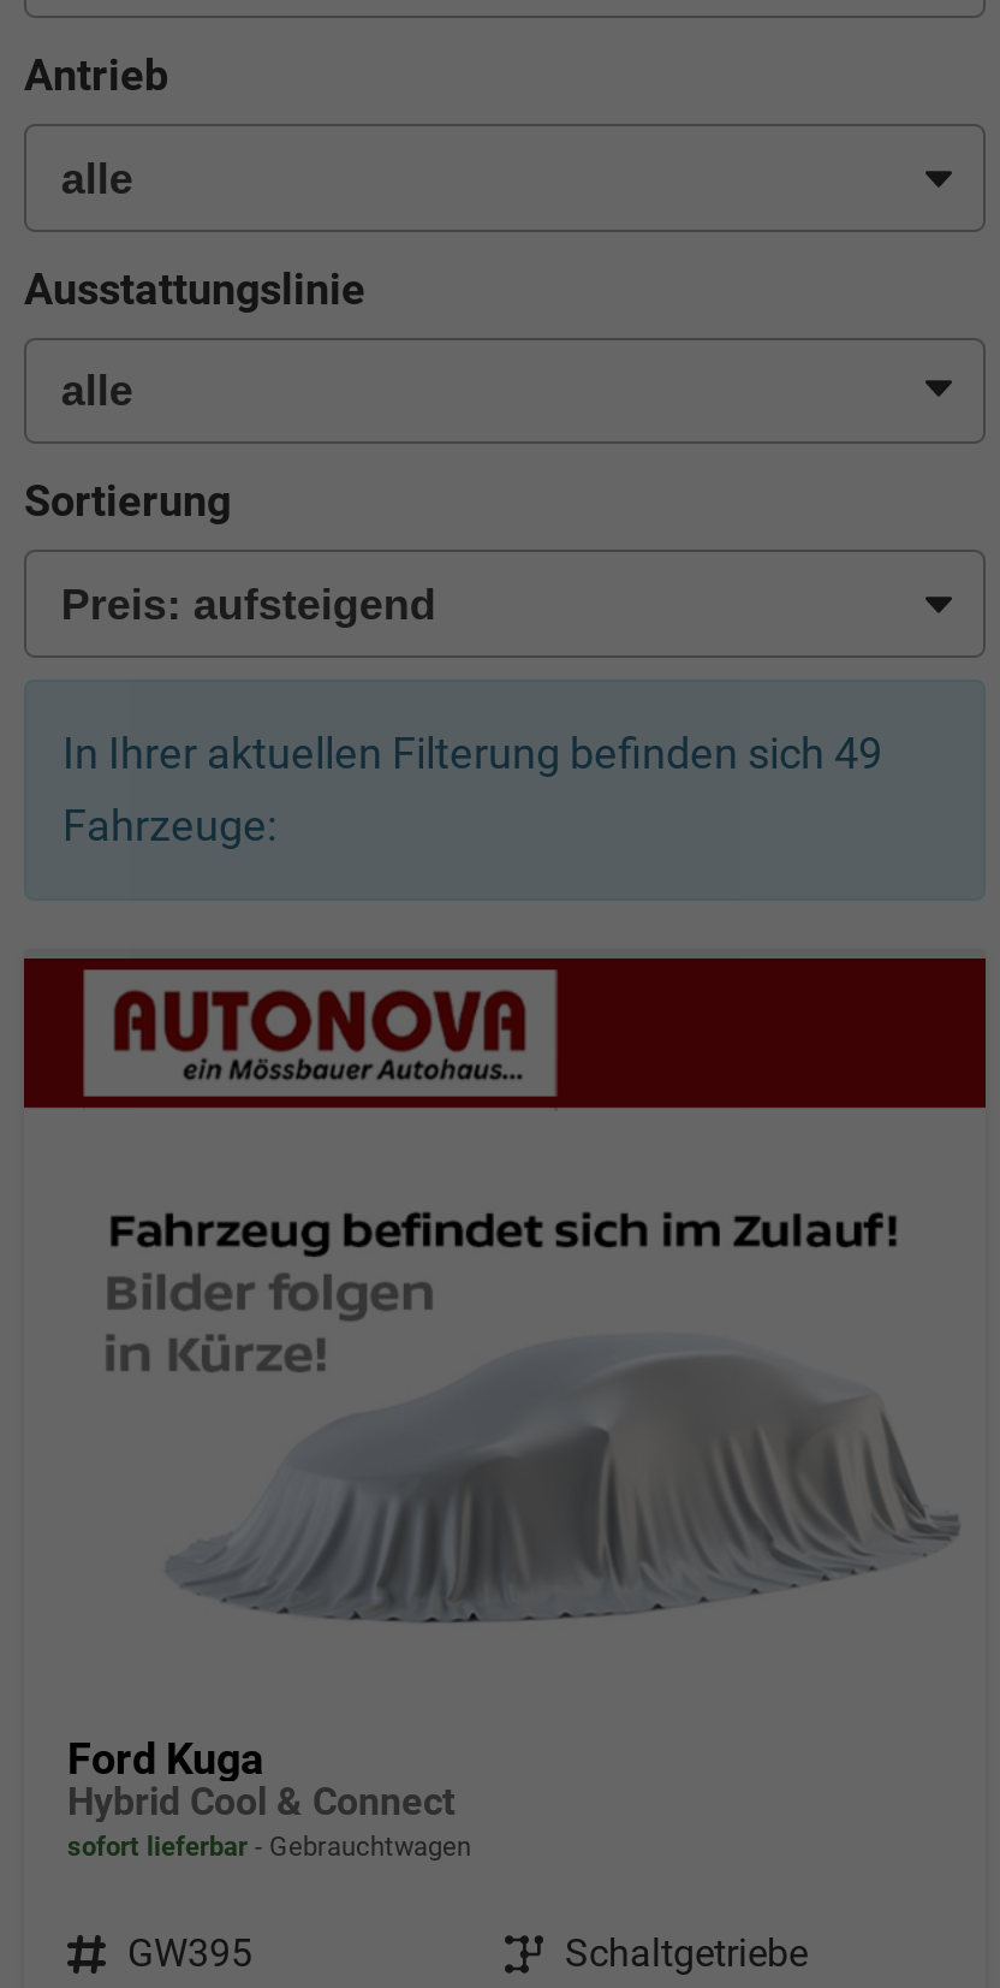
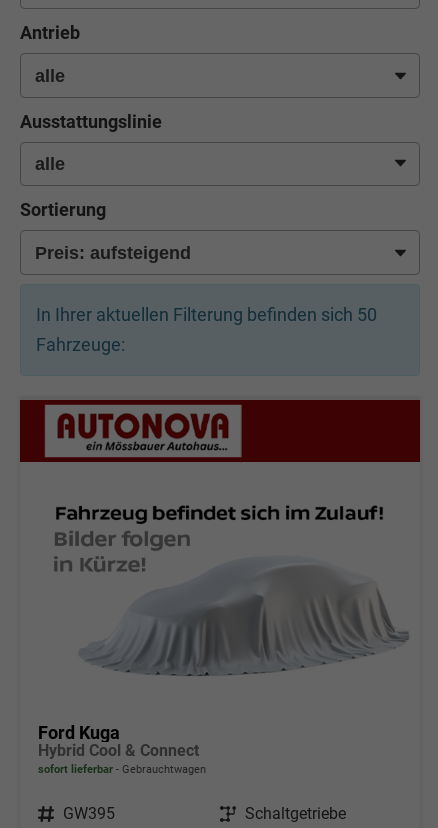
[62,728,882,779] In Ihrer aktuellen Filterung befinden sich 49 -> [36,304,377,325] In Ihrer aktuellen Filterung befinden sich 50

